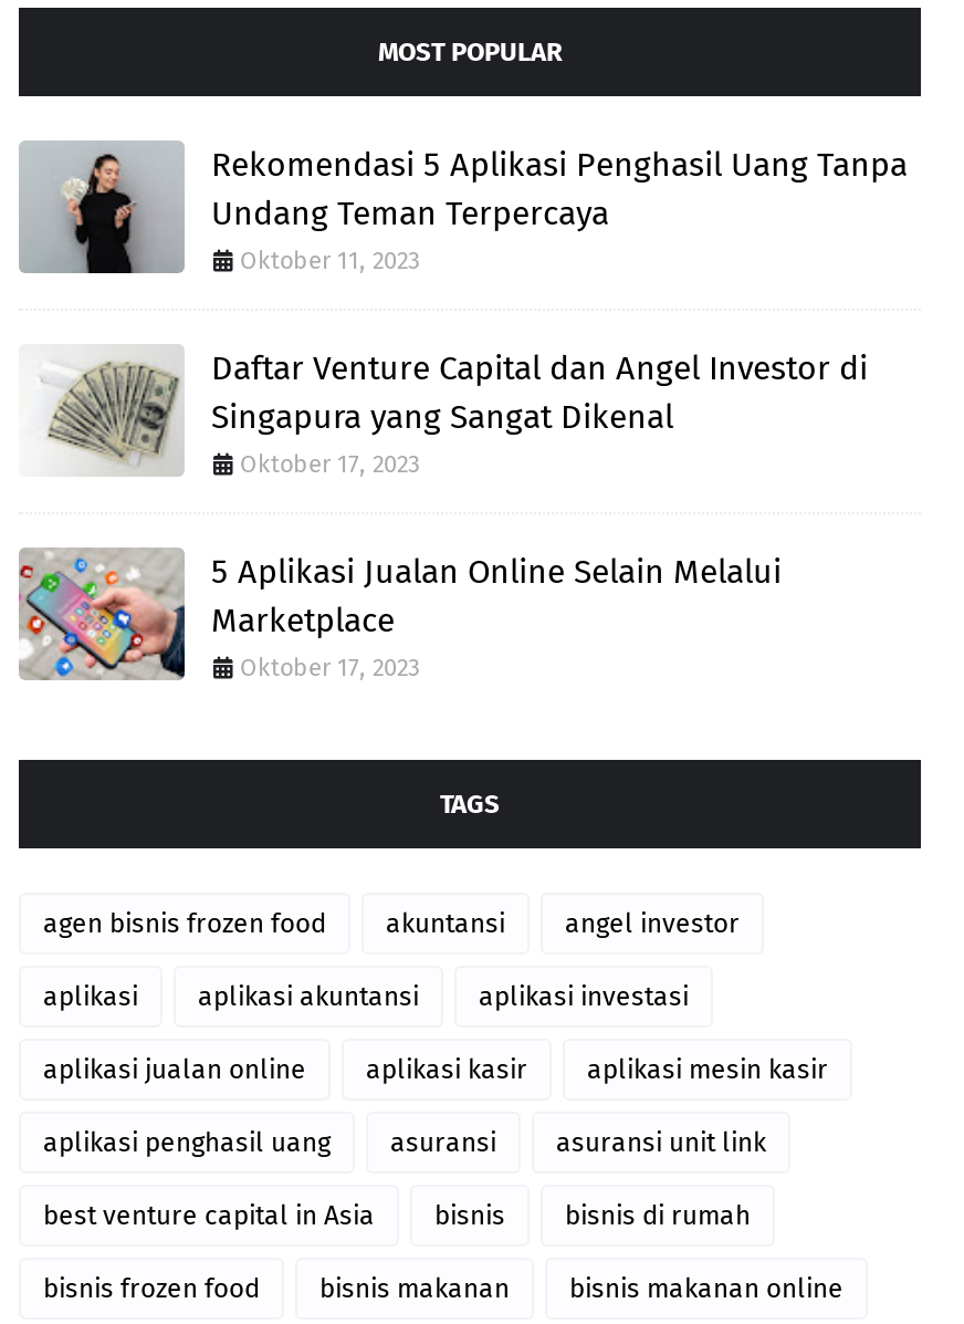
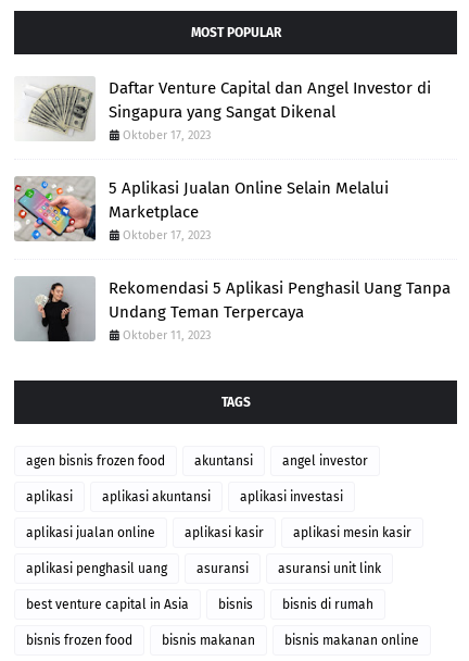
moved [19,140,908,276] -> [14,278,451,343]: [image] | Rekomendasi 5 Aplikasi Penghasil Uang Tanpa | Undang Teman Terpercaya | Oktober 11, 2023
moved [30,349,868,683] -> [20,78,431,243]: [image] | Daftar Venture Capital dan Angel Investor di | Singapura yang Sangat Dikenal | Oktober 17, 2023 | 5 Aplikasi Jualan Online Selain Melalui | Marketplace | Oktober 17, 2023

